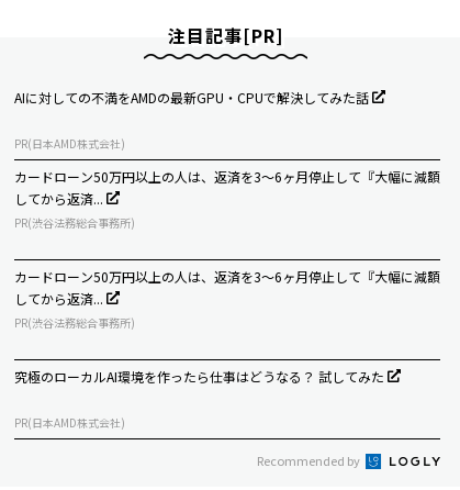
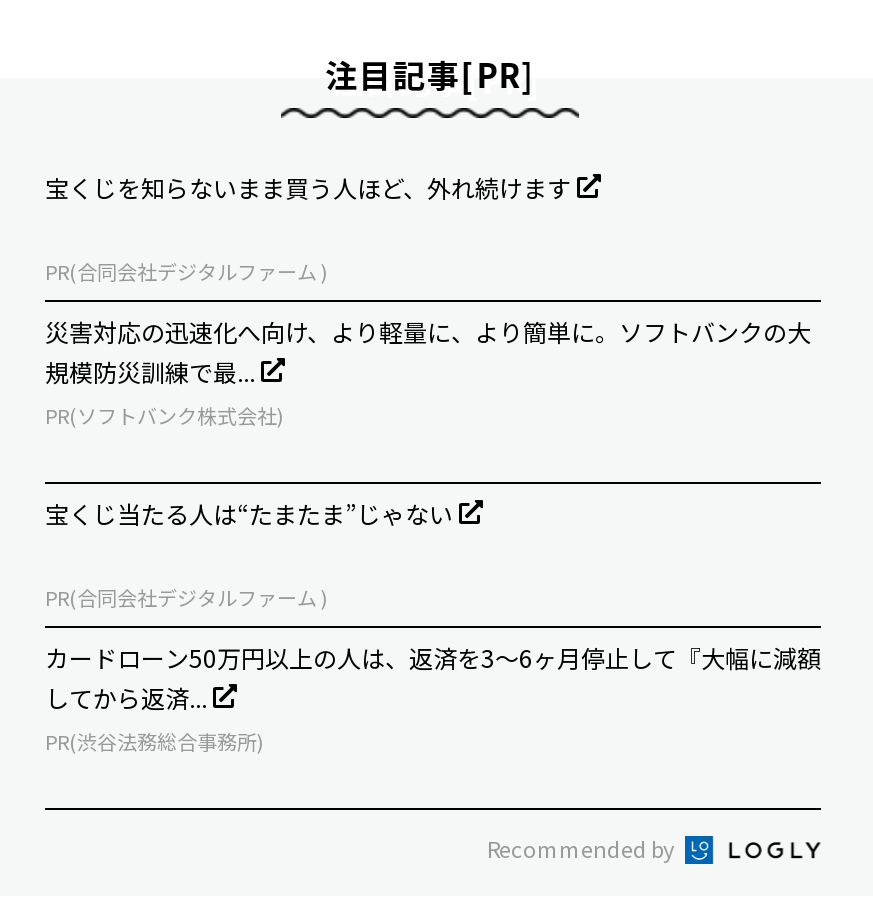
[14,88,372,152] AIに対しての不満をAMDの最新GPU・CPUで解決してみた話 | PR(日本AMD株式会社) -> [45,171,811,613] 宝くじを知らないまま買う人ほど、外れ続けます | PR(合同会社デジタルファーム ) | 災害対応の迅速化へ向け、より軽量に、より簡単に。ソフトバンクの大 | 規模防災訓練で最... | PR(ソフトバンク株式会社) | 宝くじ当たる人は“たまたま”じゃない | PR(合同会社デジタルファーム )
moved [14,167,440,231] -> [45,641,821,757]: カードローン50万円以上の人は、返済を3～6ヶ月停止して『大幅に減額 | してから返済... | PR(渋谷法務総合事務所)
[14,267,440,431] カードローン50万円以上の人は、返済を3～6ヶ月停止して『大幅に減額 | してから返済... | PR(渋谷法務総合事務所) | 究極のローカルAI環境を作ったら仕事はどうなる？ 試してみた | PR(日本AMD株式会社) -> none

